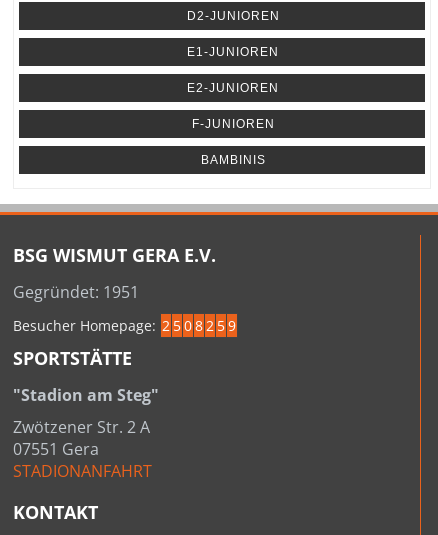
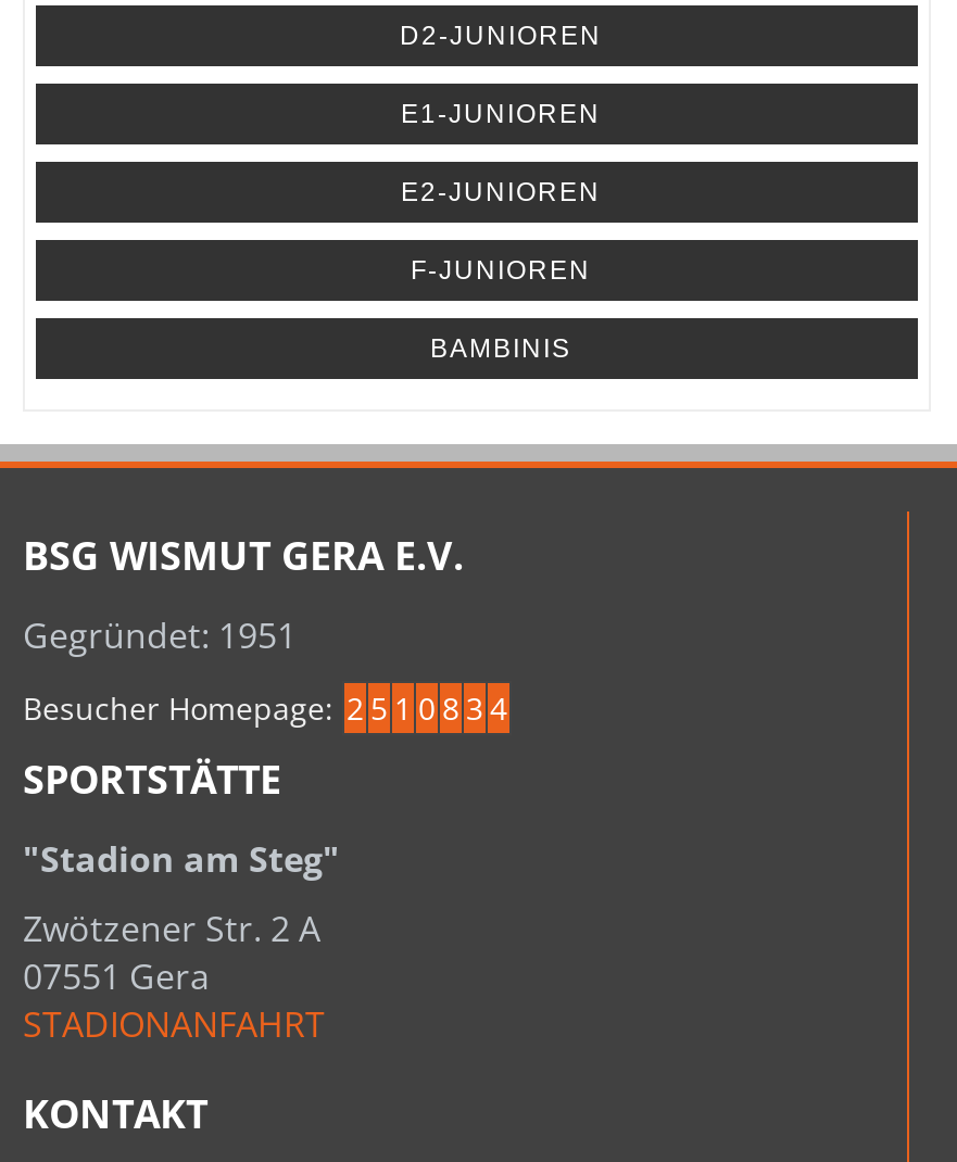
[13,316,236,335] Besucher Homepage: 2 5 0 8 2 5 9 -> [23,688,507,730] Besucher Homepage: 2 5 1 0 8 3 4

